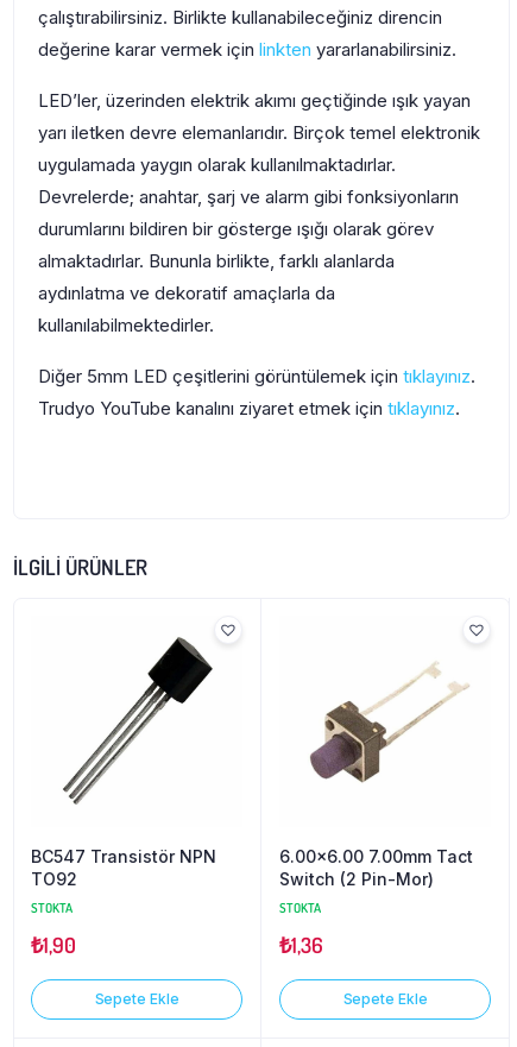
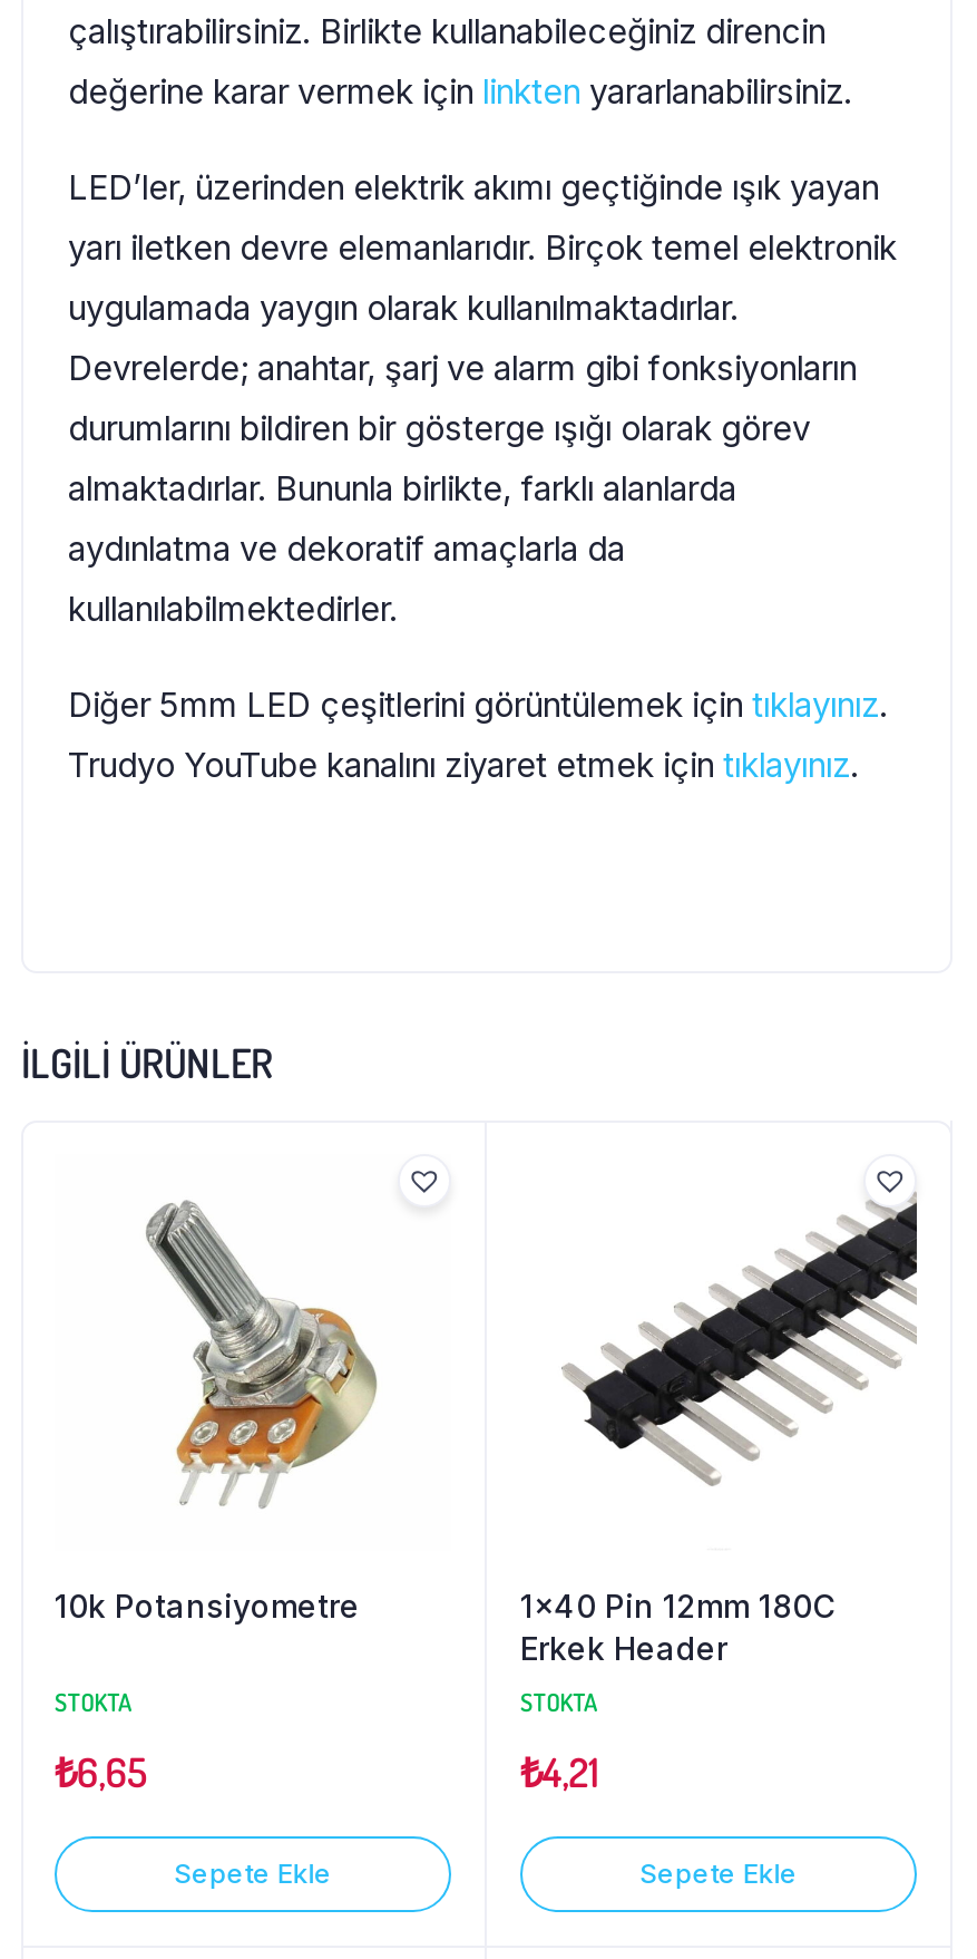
[31,636,216,889] [image] | BC547 Transistör NPN | TO92 -> [55,1196,393,1625] [image] | 10k Potansiyometre
[303,639,491,791] [image] -> [560,1194,919,1486] [image]
[279,846,473,889] 6.00×6.00 7.00mm Tact | Switch (2 Pin-Mor) -> [520,1587,834,1667] 1×40 Pin 12mm 180C | Erkek Header
[31,932,75,958] ₺1,90 -> [55,1748,147,1797] ₺6,65
[279,932,323,958] ₺1,36 -> [520,1748,599,1797] ₺4,21

